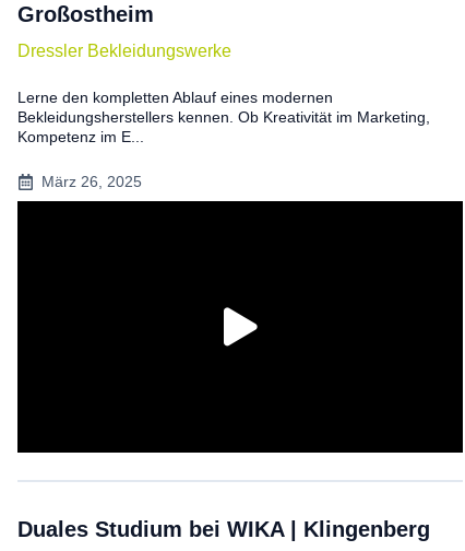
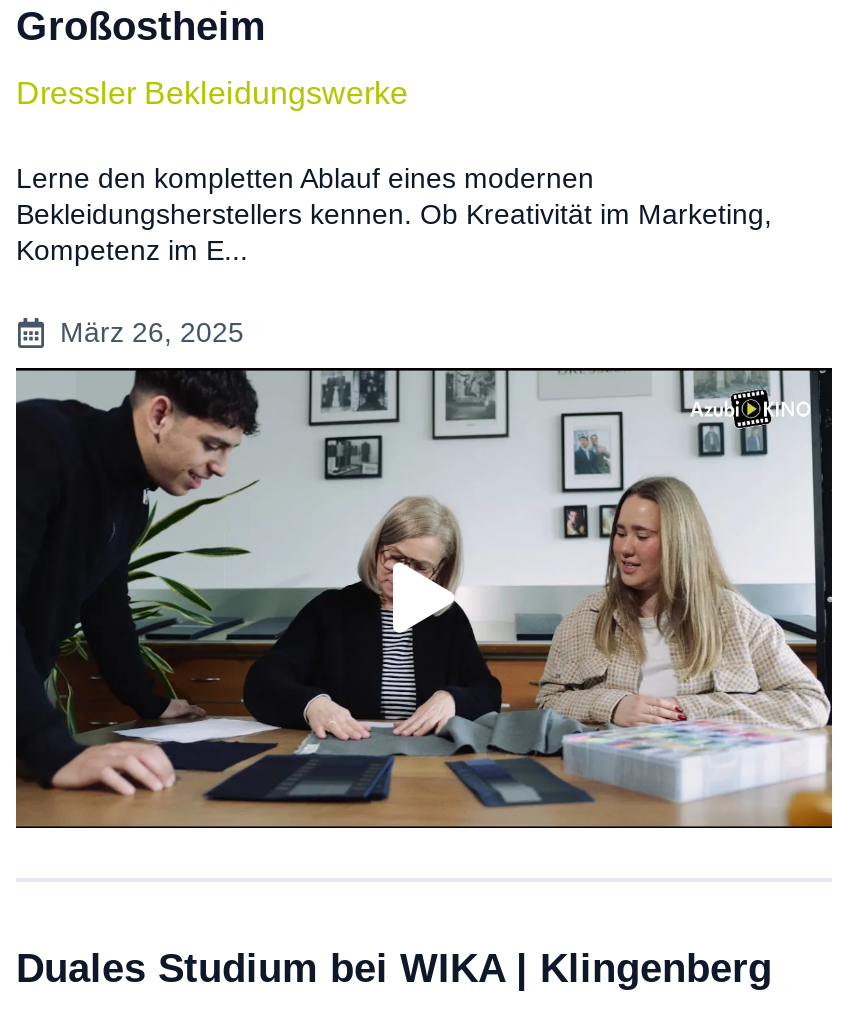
none -> [14,368,834,828] [image]

